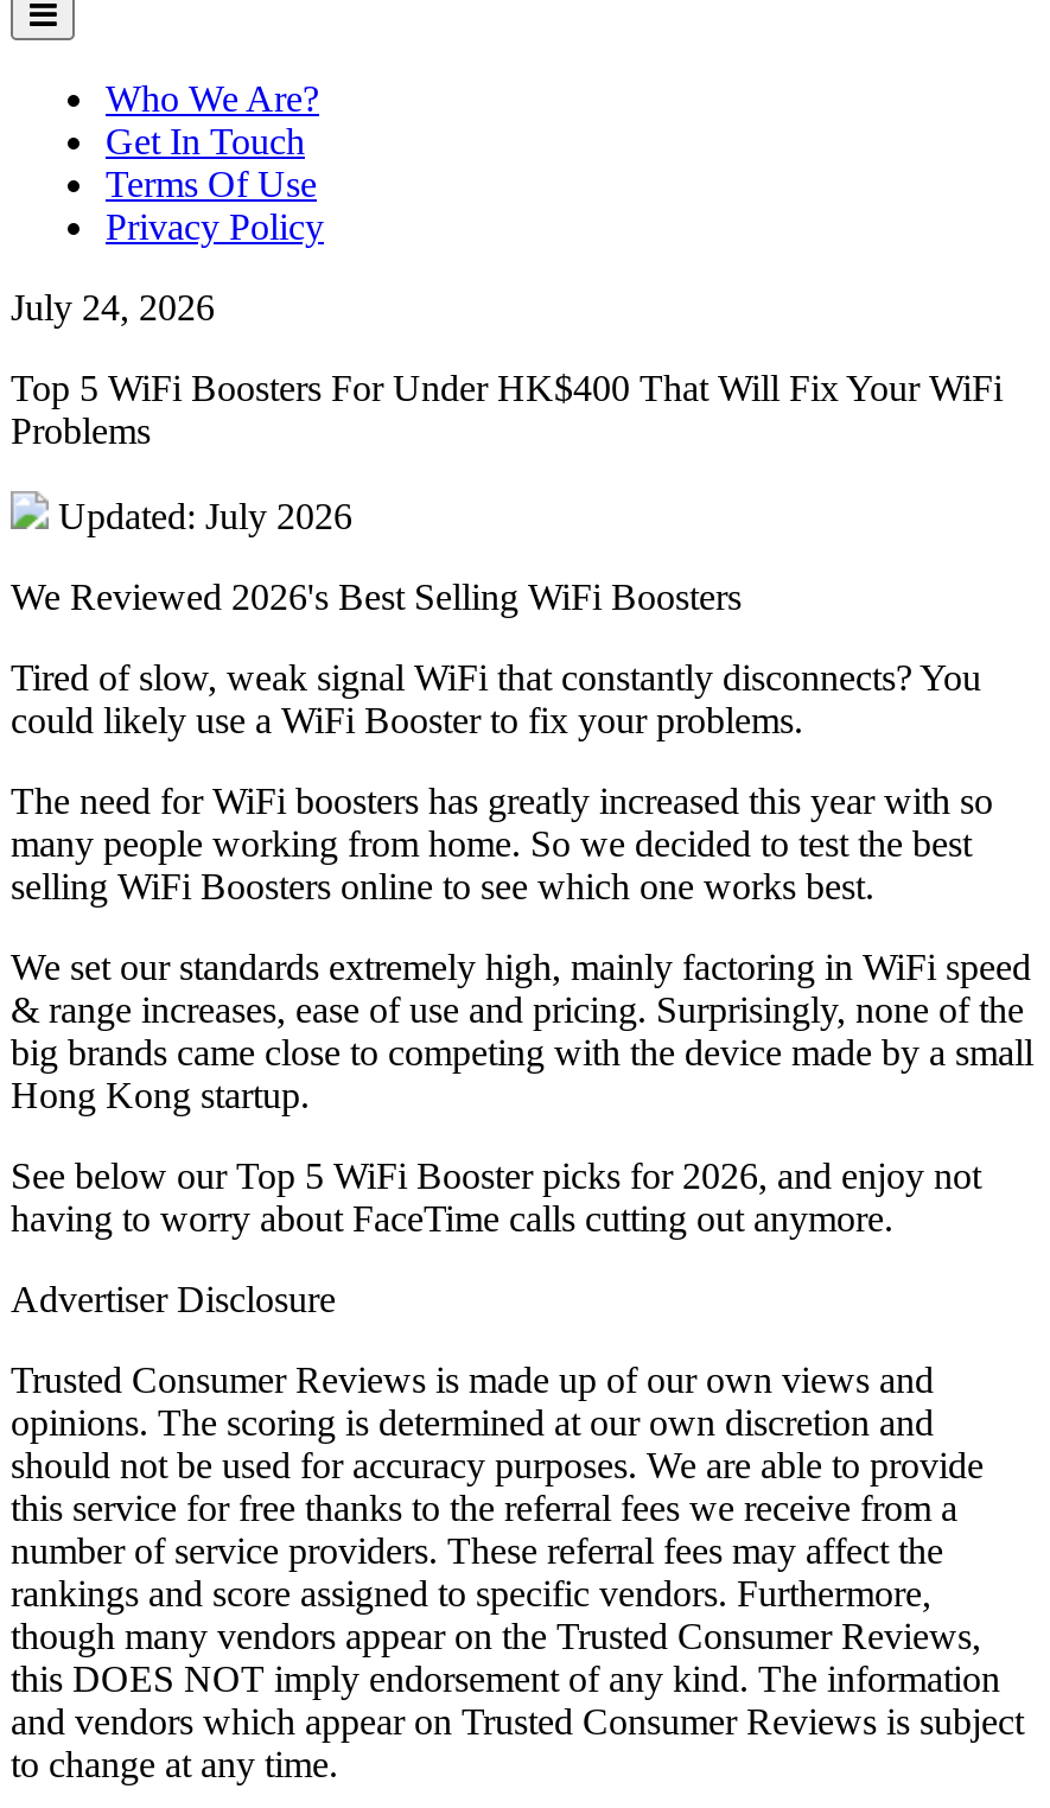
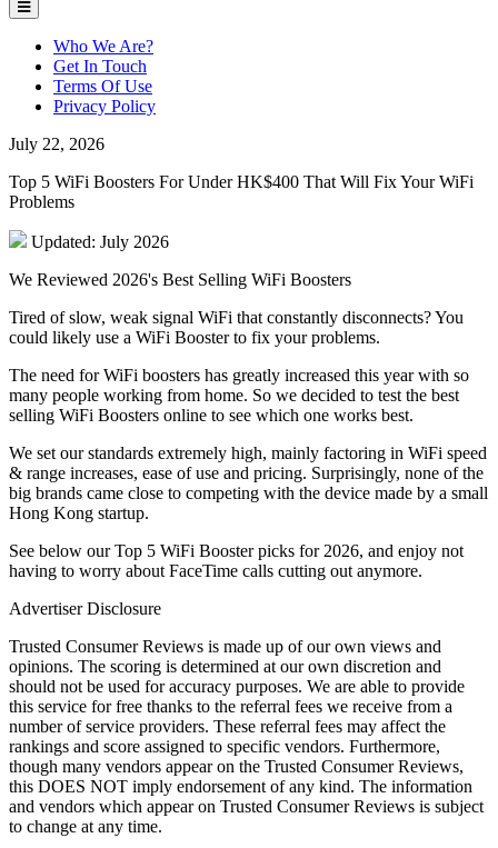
[11,287,215,327] July 24, 2026 -> [9,134,104,153] July 22, 2026

